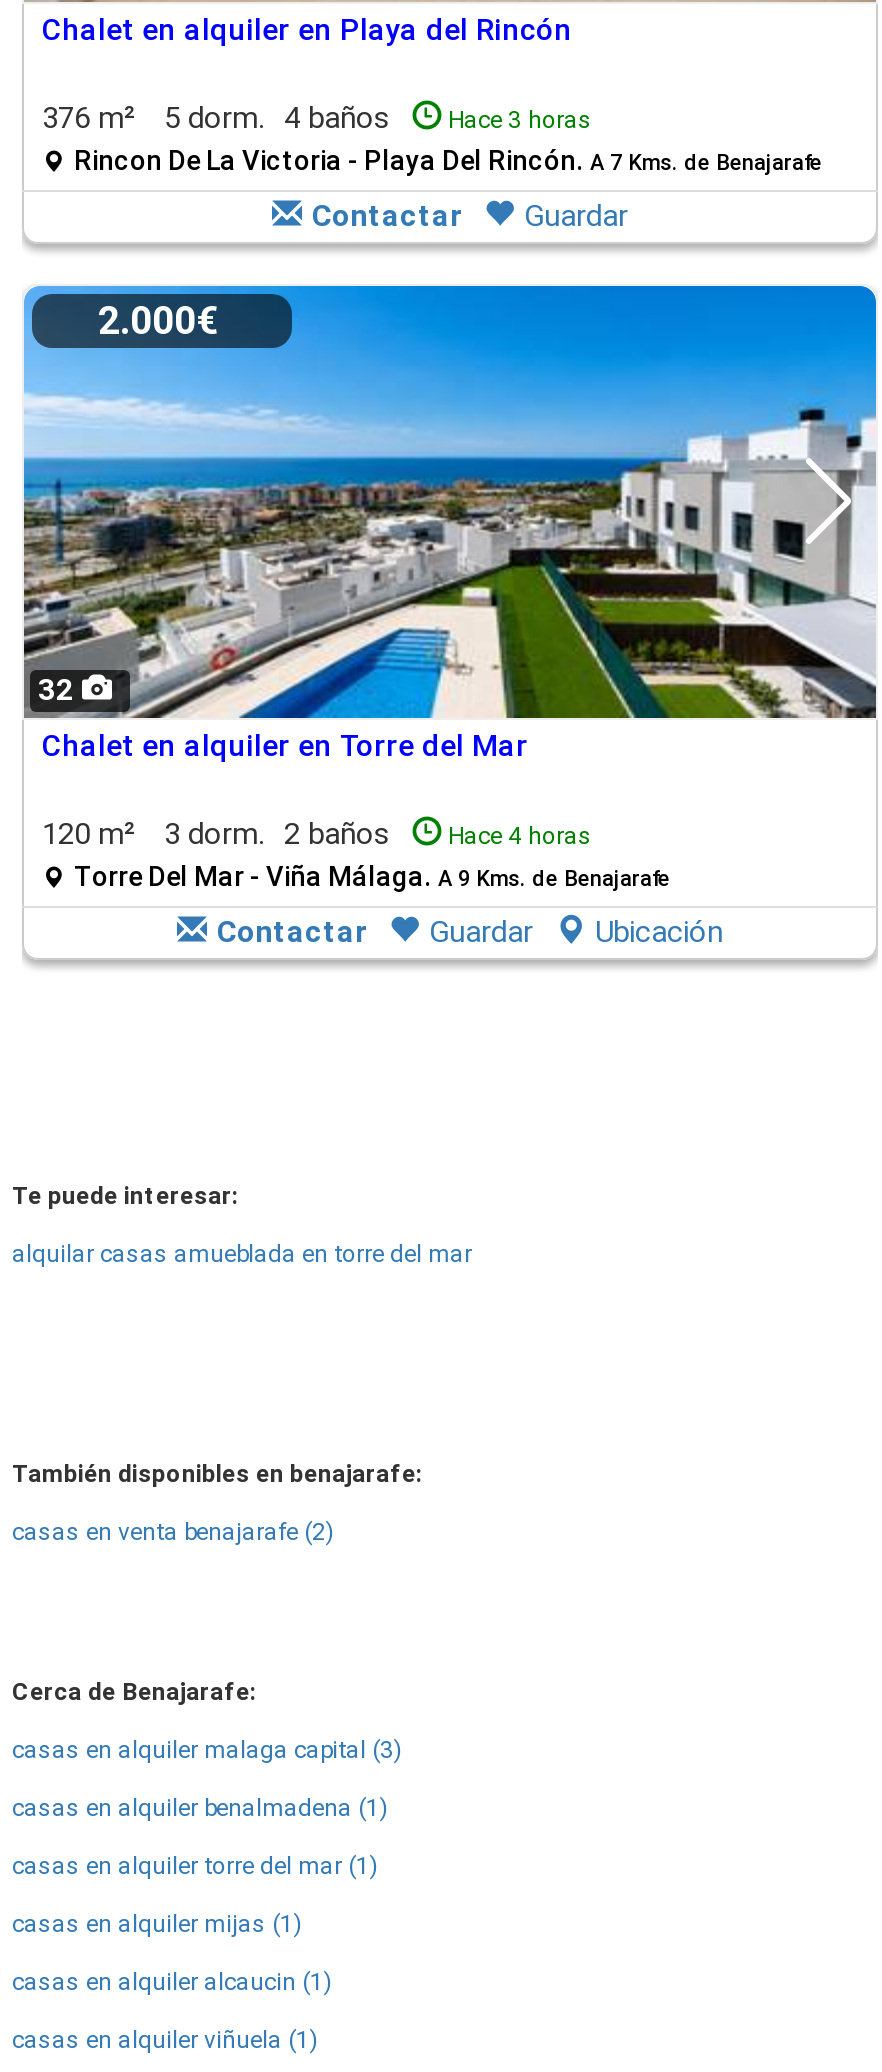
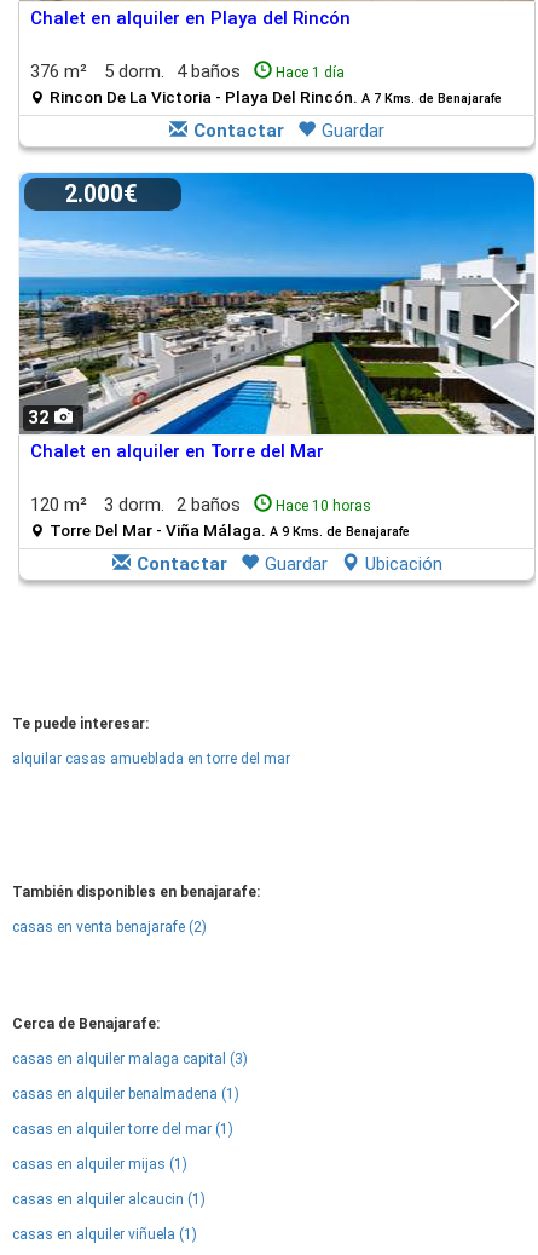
[448,106,592,134] Hace 3 horas -> [276,64,345,81] Hace 1 día
[448,822,592,850] Hace 4 horas -> [276,497,371,514] Hace 10 horas

